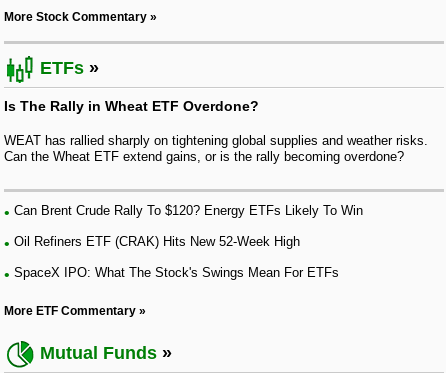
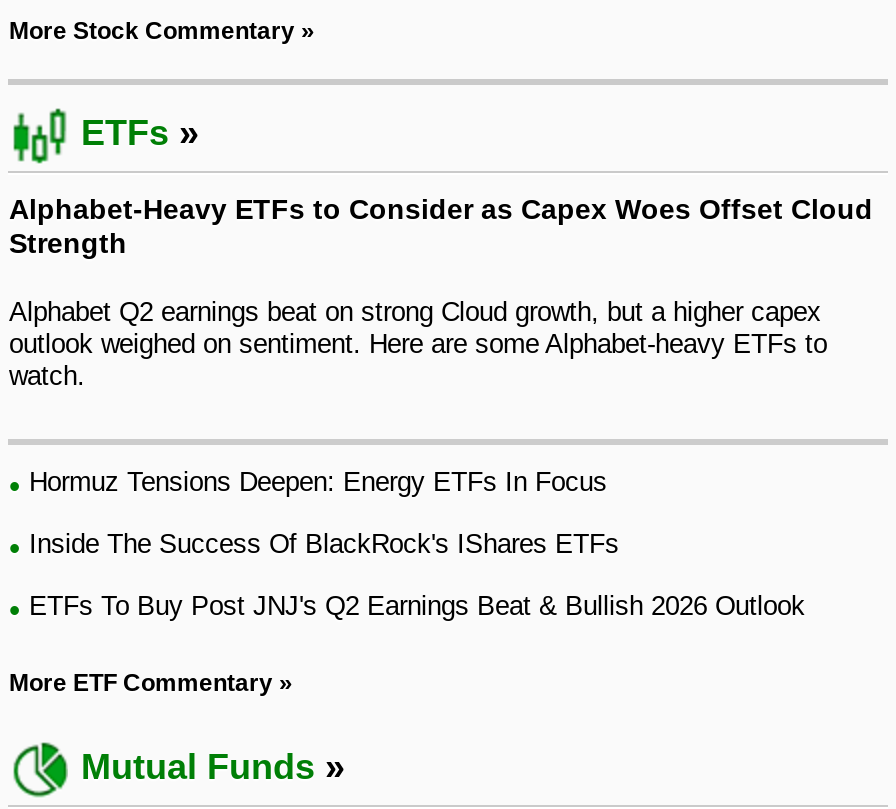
[4,98,259,114] Is The Rally in Wheat ETF Overdone? -> [9,193,873,259] Alphabet-Heavy ETFs to Consider as Capex Woes Offset Cloud | Strength
[4,133,428,164] WEAT has rallied sharply on tightening global supplies and weather risks. | Can the Wheat ETF extend gains, or is the rally becoming overdone? -> [9,297,827,391] Alphabet Q2 earnings beat on strong Cloud growth, but a higher capex | outlook weighed on sentiment. Here are some Alphabet-heavy ETFs to | watch.
[14,203,363,218] Can Brent Crude Rally To $120? Energy ETFs Likely To Win -> [29,468,607,498] Hormuz Tensions Deepen: Energy ETFs In Focus
[14,234,300,249] Oil Refiners ETF (CRAK) Hits New 52-Week High -> [29,530,619,560] Inside The Success Of BlackRock's IShares ETFs
[14,265,339,280] SpaceX IPO: What The Stock's Swings Mean For ETFs -> [29,592,805,622] ETFs To Buy Post JNJ's Q2 Earnings Beat & Bullish 2026 Outlook

